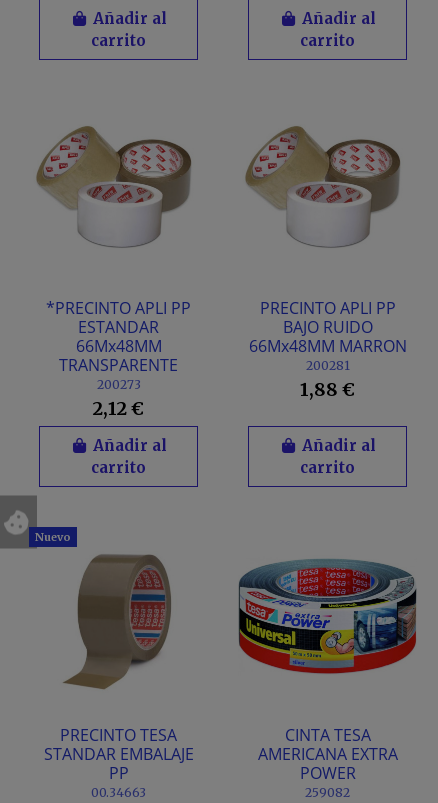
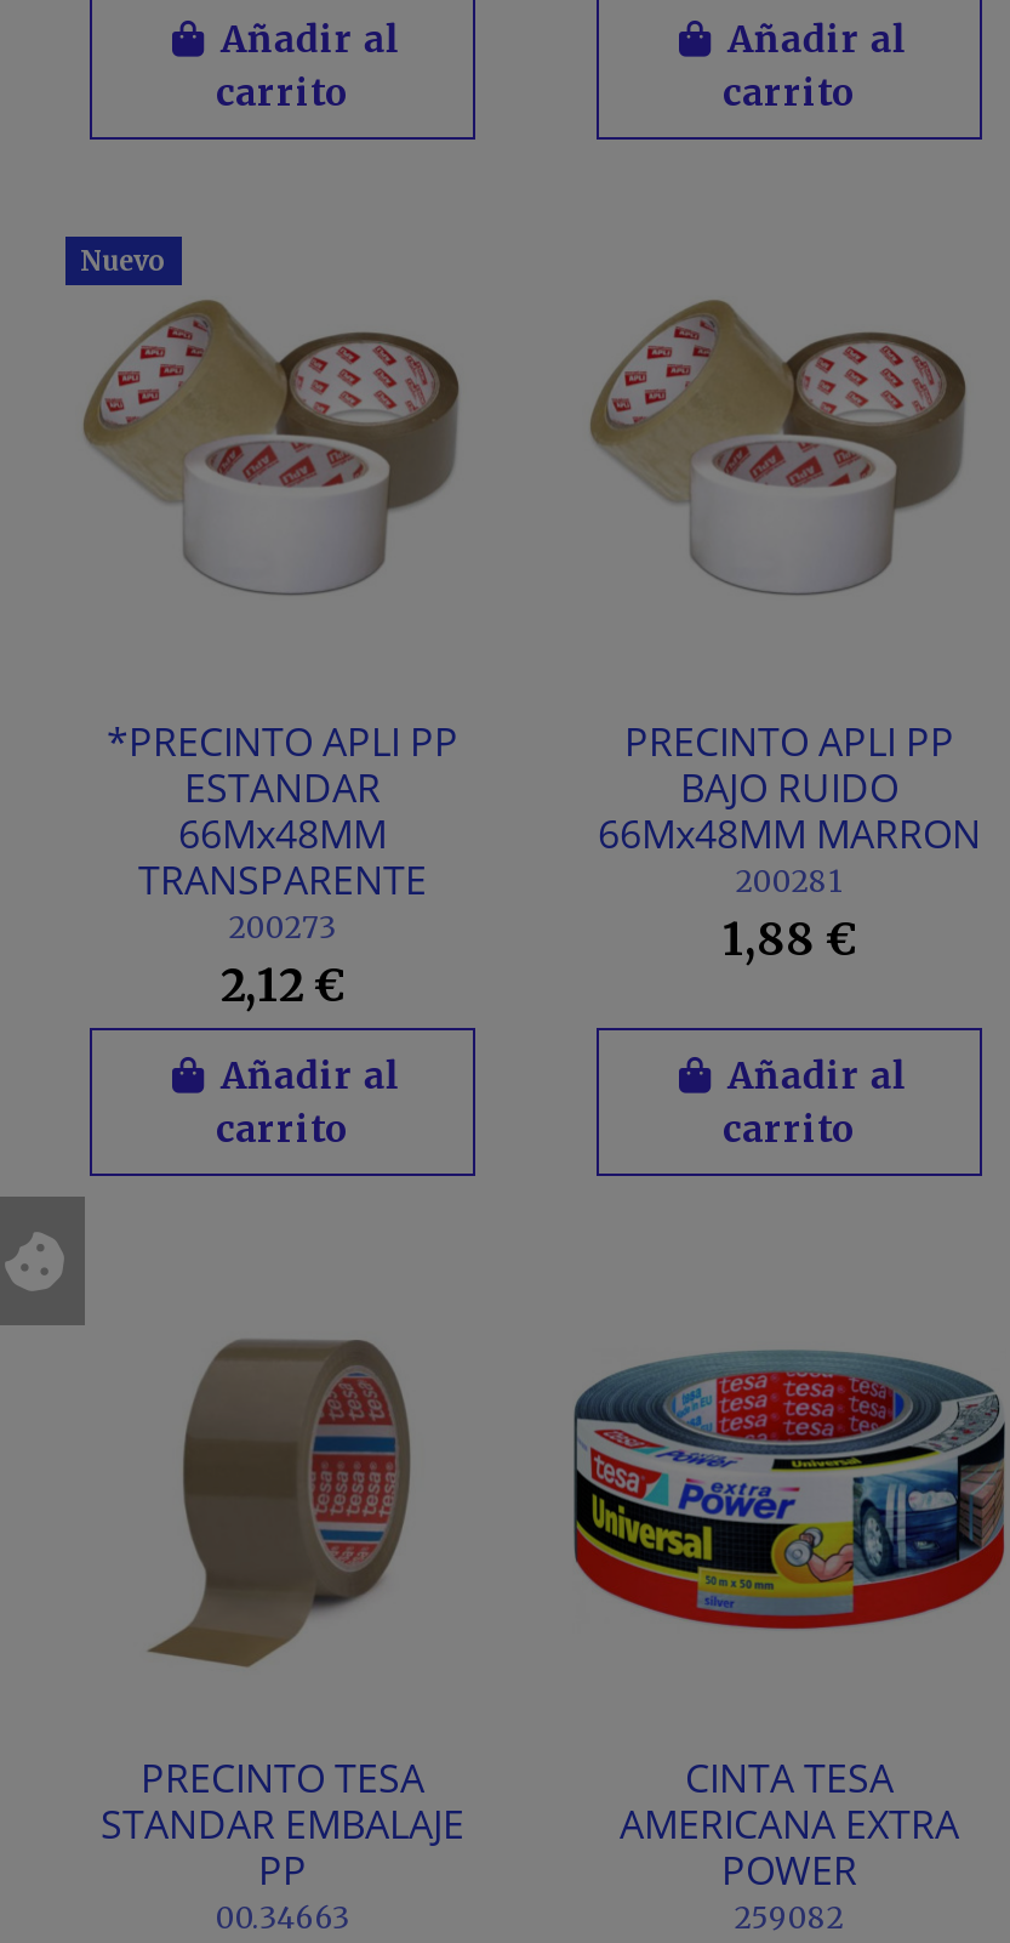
moved [35,530,71,544] -> [80,245,167,279]: Nuevo

